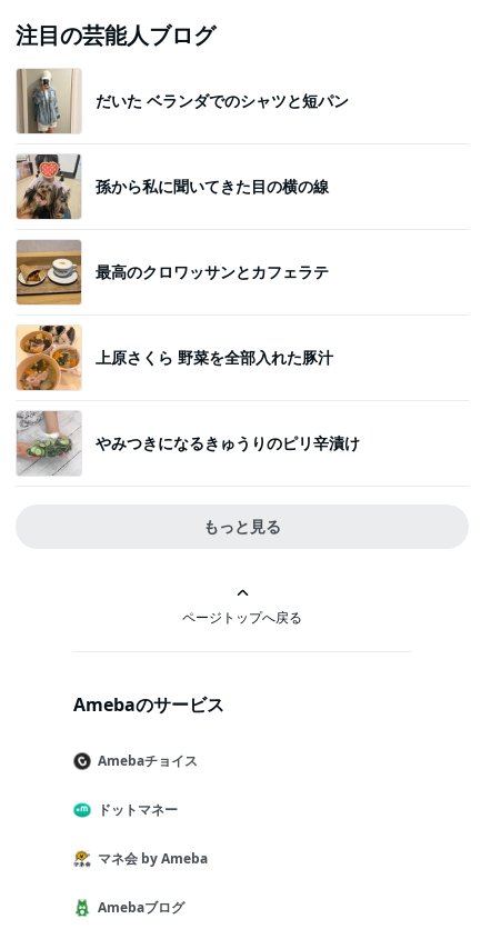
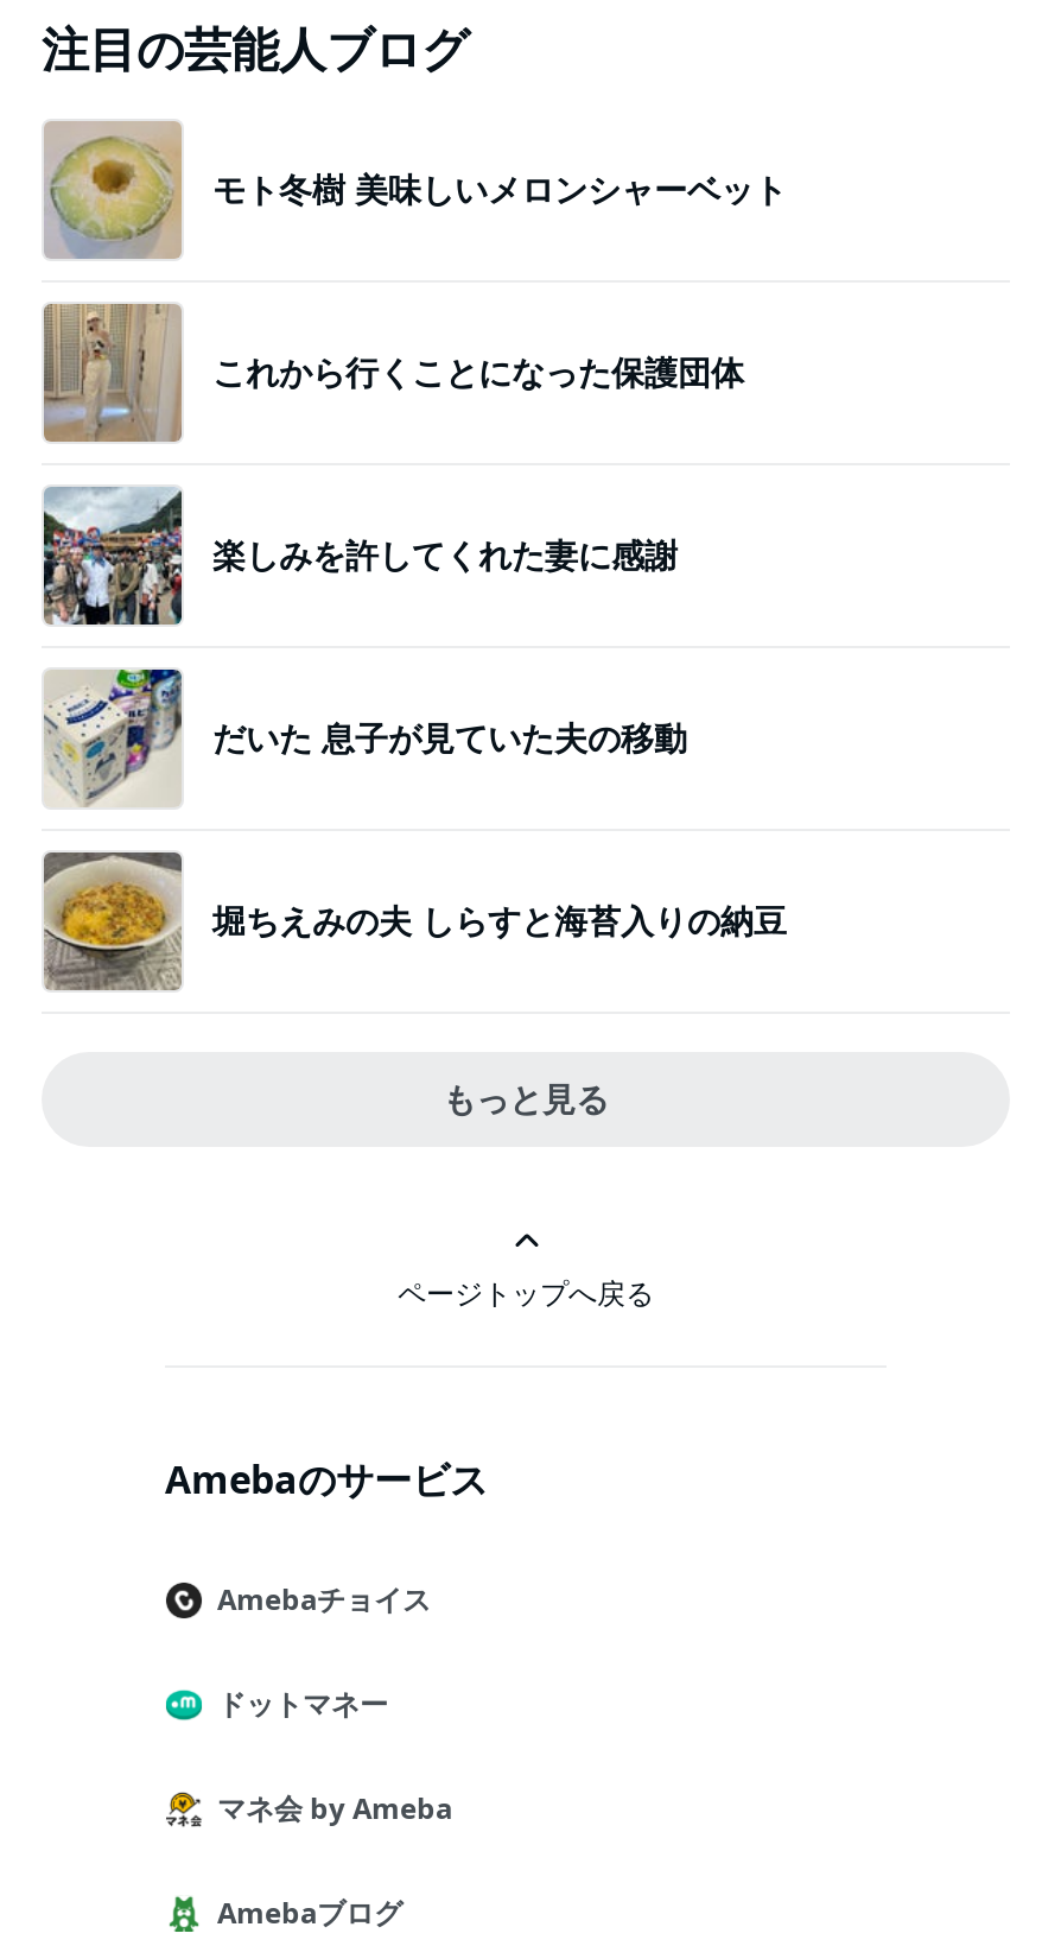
[17,69,349,134] [image] | だいた ベランダでのシャツと短パン -> [44,121,787,261] [image] | モト冬樹 美味しいメロンシャーベット
[16,153,329,220] [image] | 孫から私に聞いてきた目の横の線 -> [42,302,744,444] [image] | これから行くことになった保護団体
[16,240,329,306] [image] | 最高のクロワッサンとカフェラテ -> [42,487,678,627] [image] | 楽しみを許してくれた妻に感謝
[17,324,333,391] [image] | 上原さくら 野菜を全部入れた豚汁 -> [42,667,687,807] [image] | だいた 息子が見ていた夫の移動
[17,410,360,475] [image] | やみつきになるきゅうりのピリ辛漬け -> [44,850,787,993] [image] | 堀ちえみの夫 しらすと海苔入りの納豆

